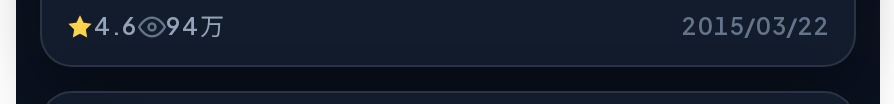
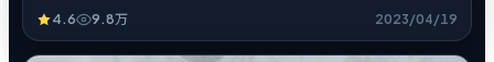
[94,10,224,40] 4.6 94万 -> [52,11,128,27] 4.6 9.8万
[682,10,830,40] 2015/03/22 -> [375,11,458,27] 2023/04/19

